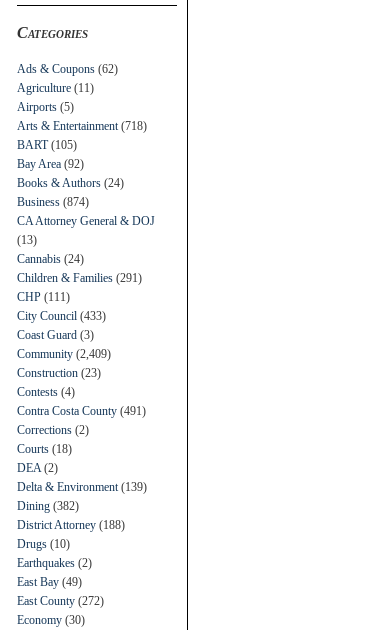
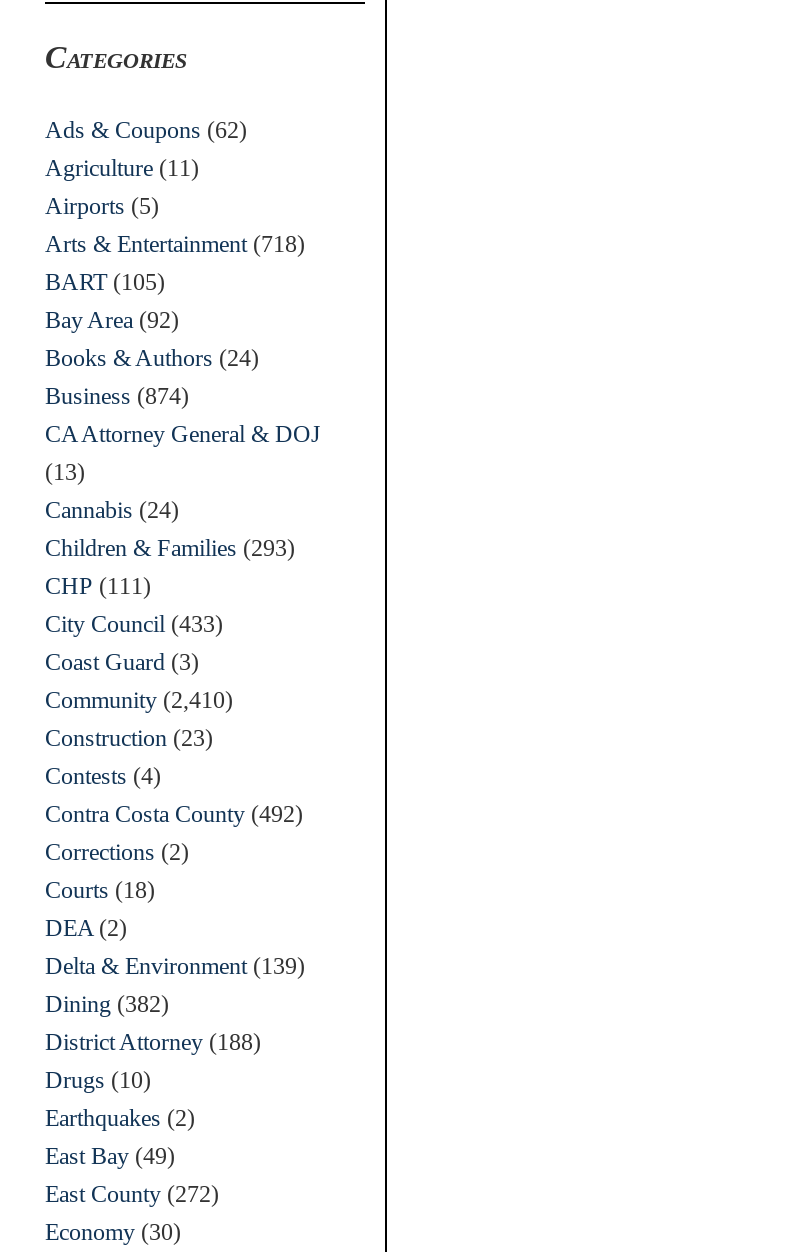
[17,271,142,285] Children & Families (291) -> [45,534,295,562] Children & Families (293)
[17,347,111,361] Community (2,409) -> [45,686,233,714] Community (2,410)
[17,404,146,418] Contra Costa County (491) -> [45,800,303,828] Contra Costa County (492)

